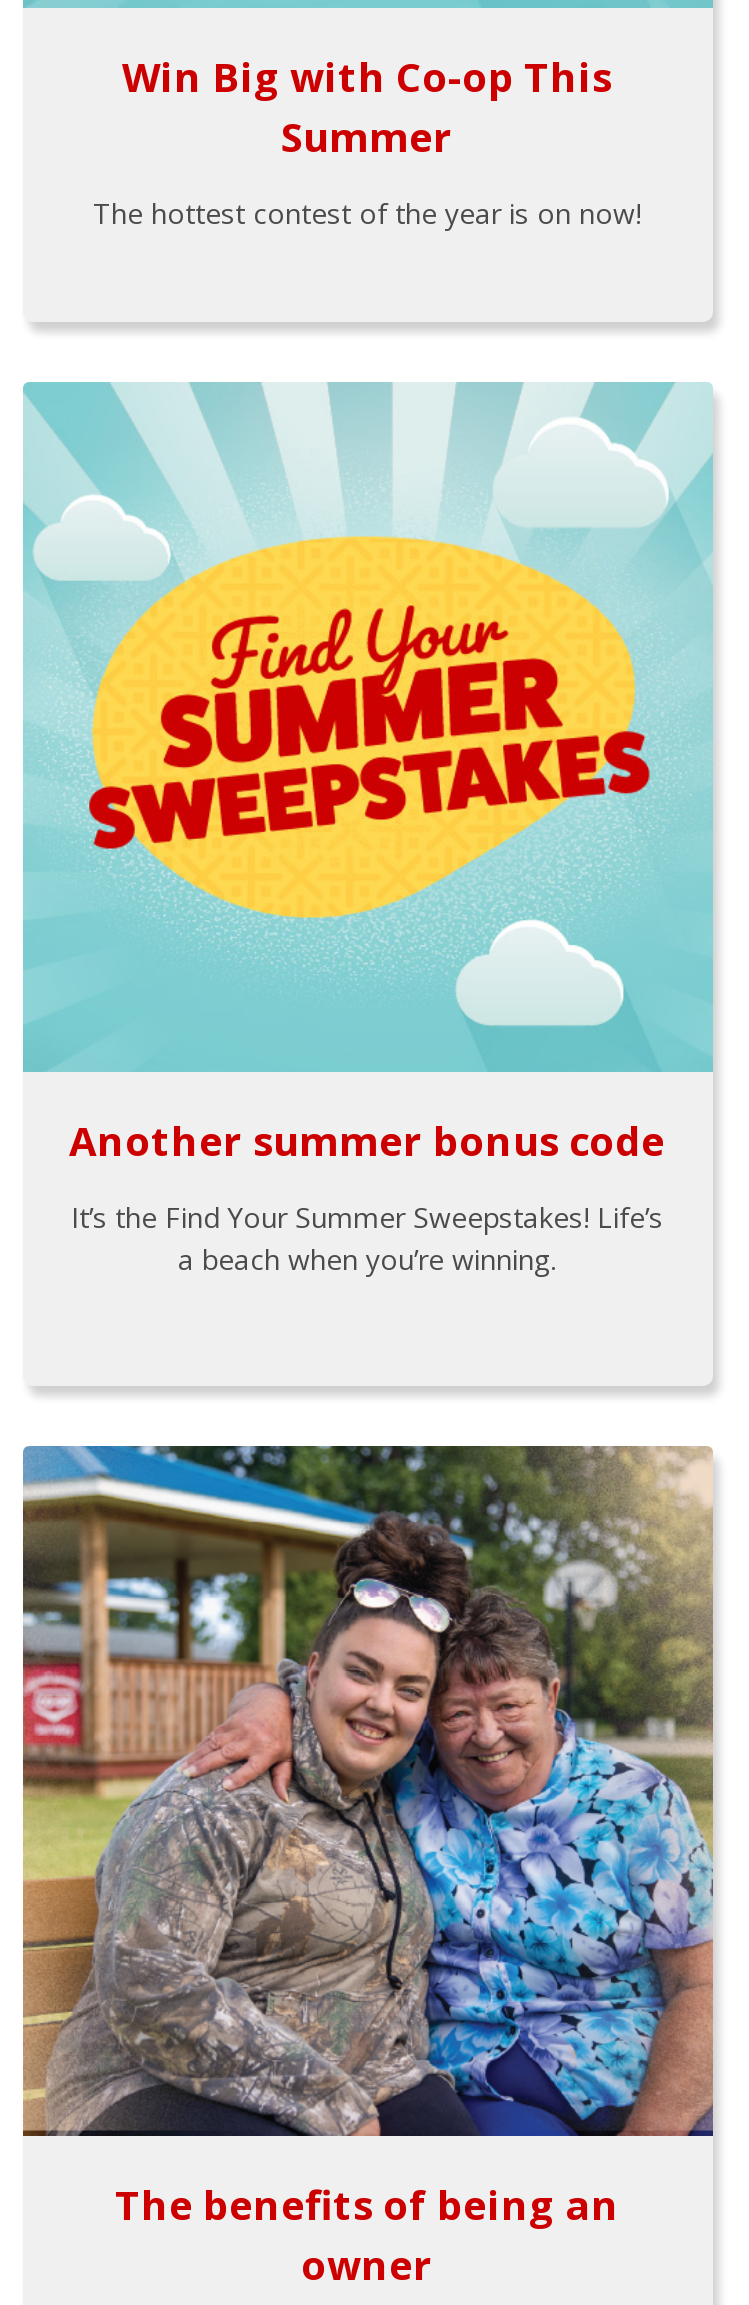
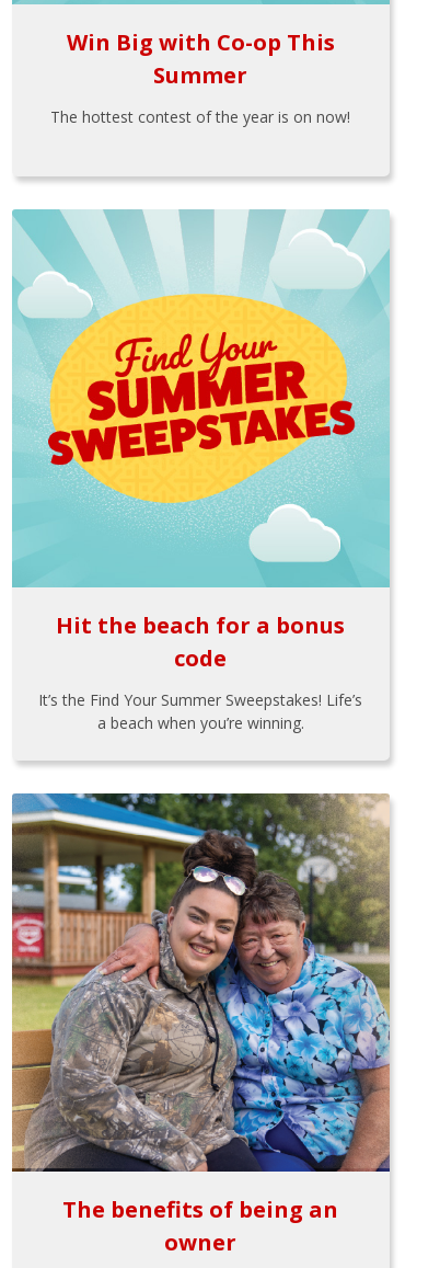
[69,1114,665,1168] Another summer bonus code -> [56,610,345,673] Hit the beach for a bonus | code
moved [71,1198,663,1278] -> [38,689,362,733]: It’s the Find Your Summer Sweepstakes! Life’s | a beach when you’re winning.

